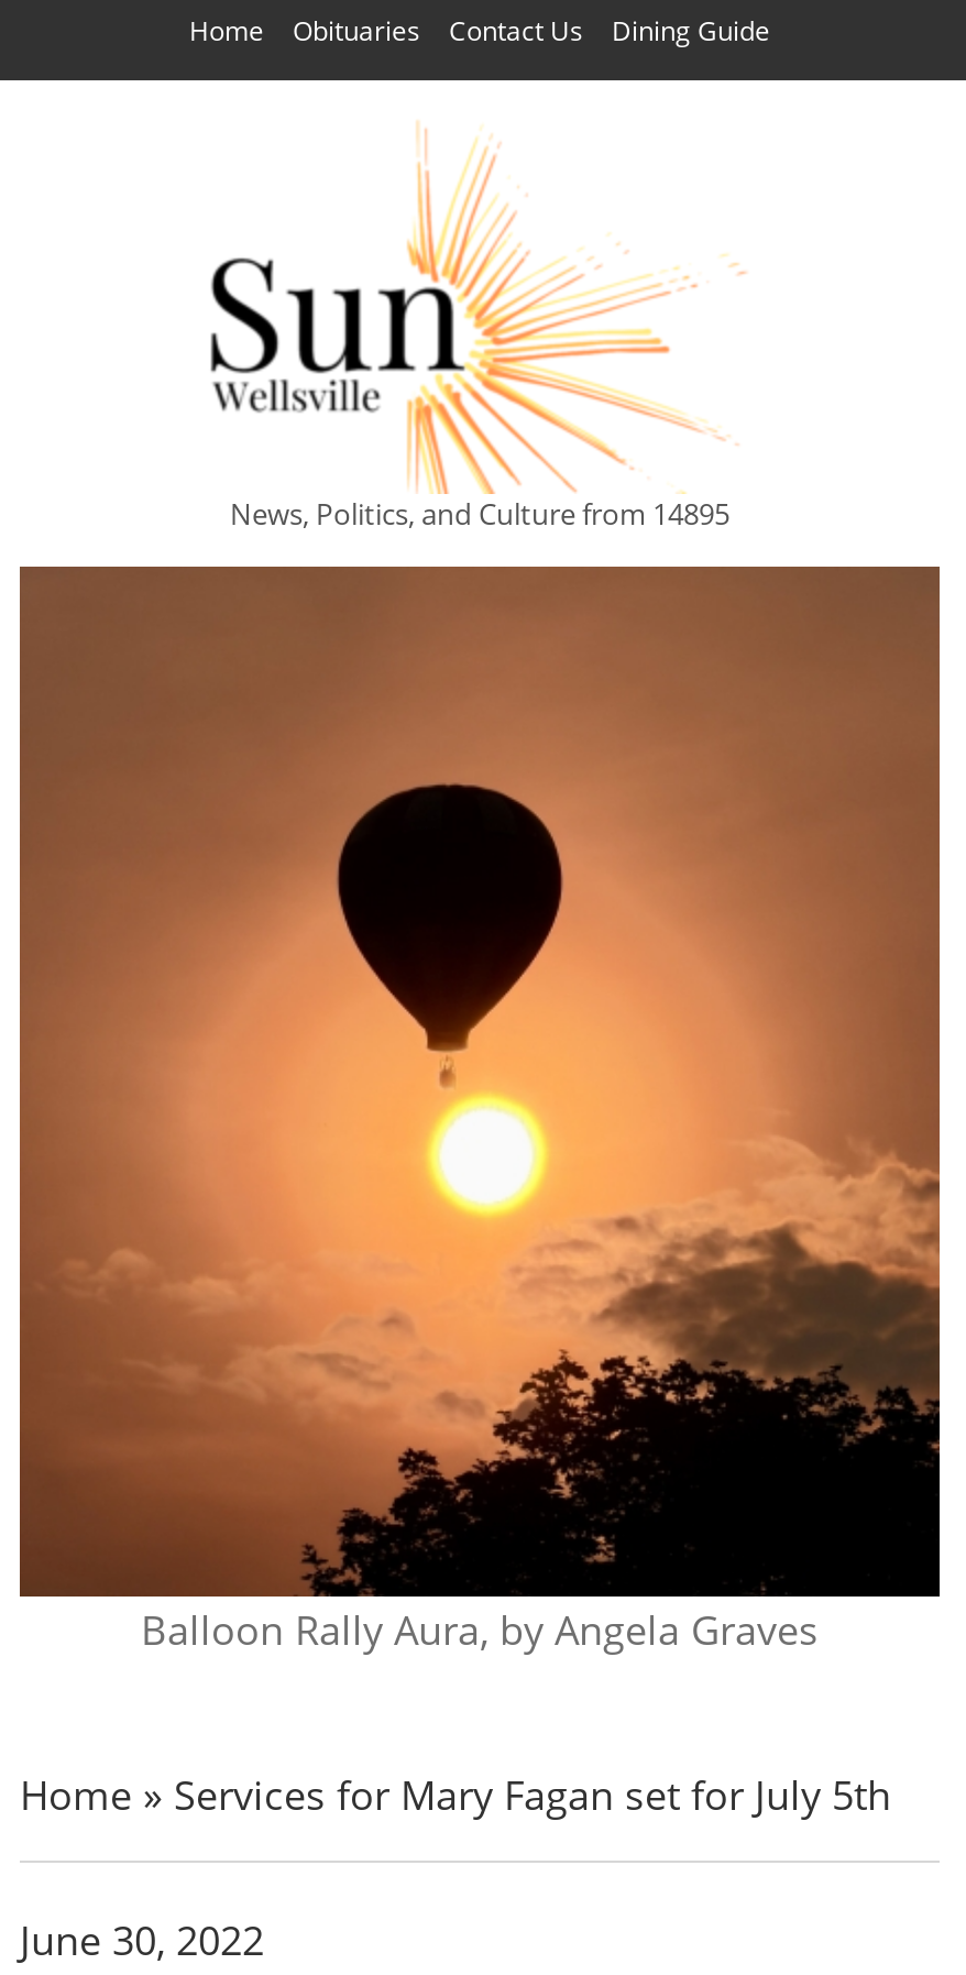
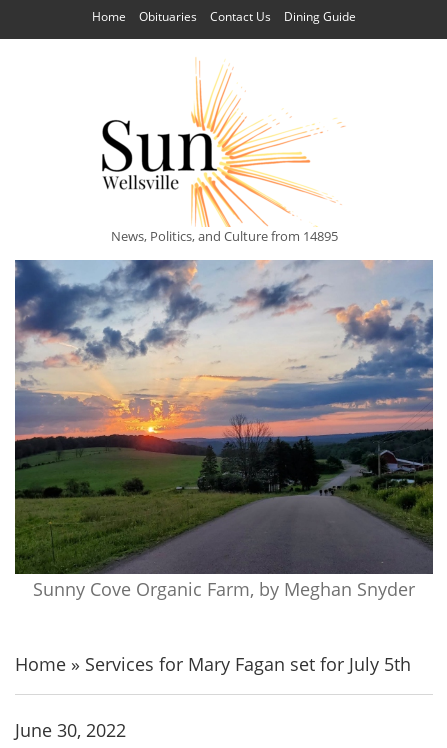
[18,564,942,1655] [image] | Balloon Rally Aura, by Angela Graves -> [14,260,434,601] [image] | Sunny Cove Organic Farm, by Meghan Snyder

